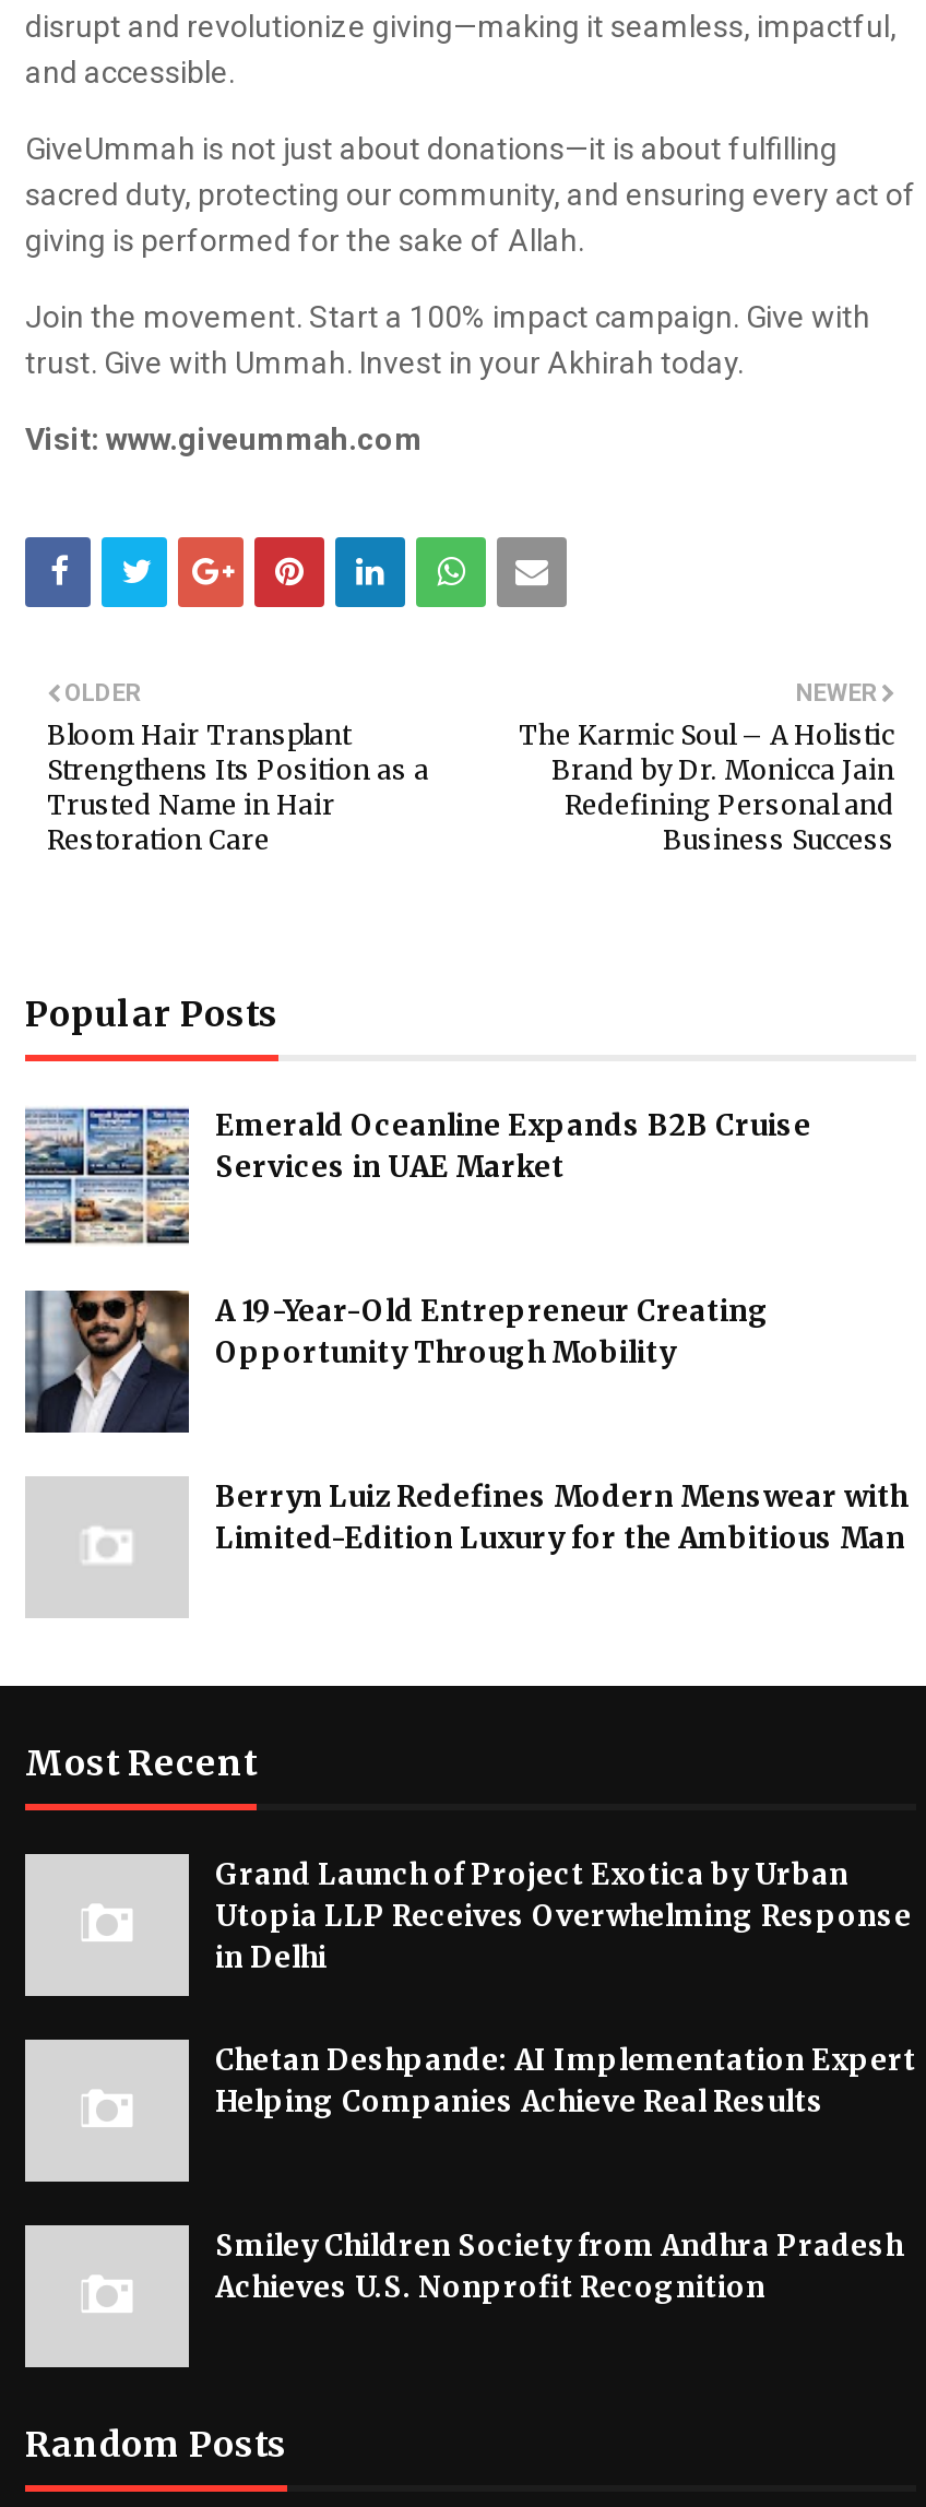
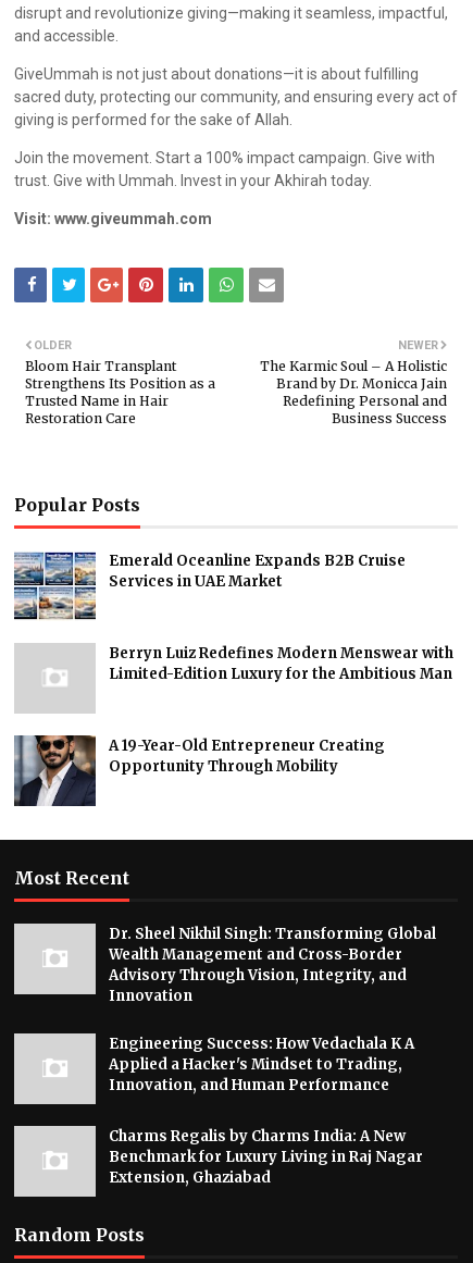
moved [25,1288,770,1435] -> [13,734,385,807]: [image] | A 19-Year-Old Entrepreneur Creating | Opportunity Through Mobility
moved [215,1478,907,1557] -> [109,644,453,683]: Berryn Luiz Redefines Modern Menswear with | Limited-Edition Luxury for the Ambitious Man
[215,1856,912,1976] Grand Launch of Project Exotica by Urban | Utopia LLP Receives Overwhelming Response | in Delhi -> [109,925,436,1005] Dr. Sheel Nikhil Singh: Transforming Global | Wealth Management and Cross-Border | Advisory Through Vision, Integrity, and | Innovation
[215,2042,916,2120] Chetan Deshpande: AI Implementation Expert | Helping Companies Achieve Real Results -> [109,1035,414,1094] Engineering Success: How Vedachala K A | Applied a Hacker's Mindset to Trading, | Innovation, and Human Performance
[215,2227,903,2306] Smiley Children Society from Andhra Pradesh | Achieves U.S. Nonprofit Recognition -> [109,1127,423,1187] Charms Regalis by Charms India: A New | Benchmark for Luxury Living in Raj Nagar | Extension, Ghaziabad

